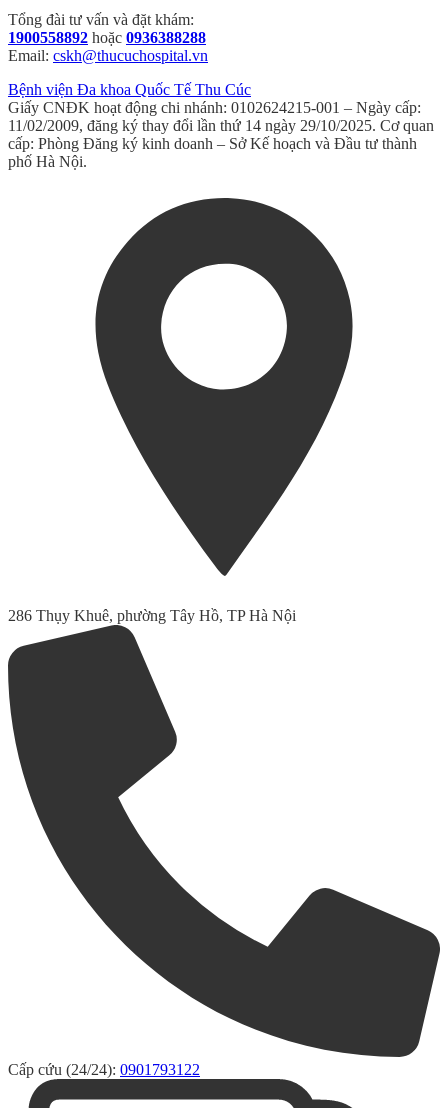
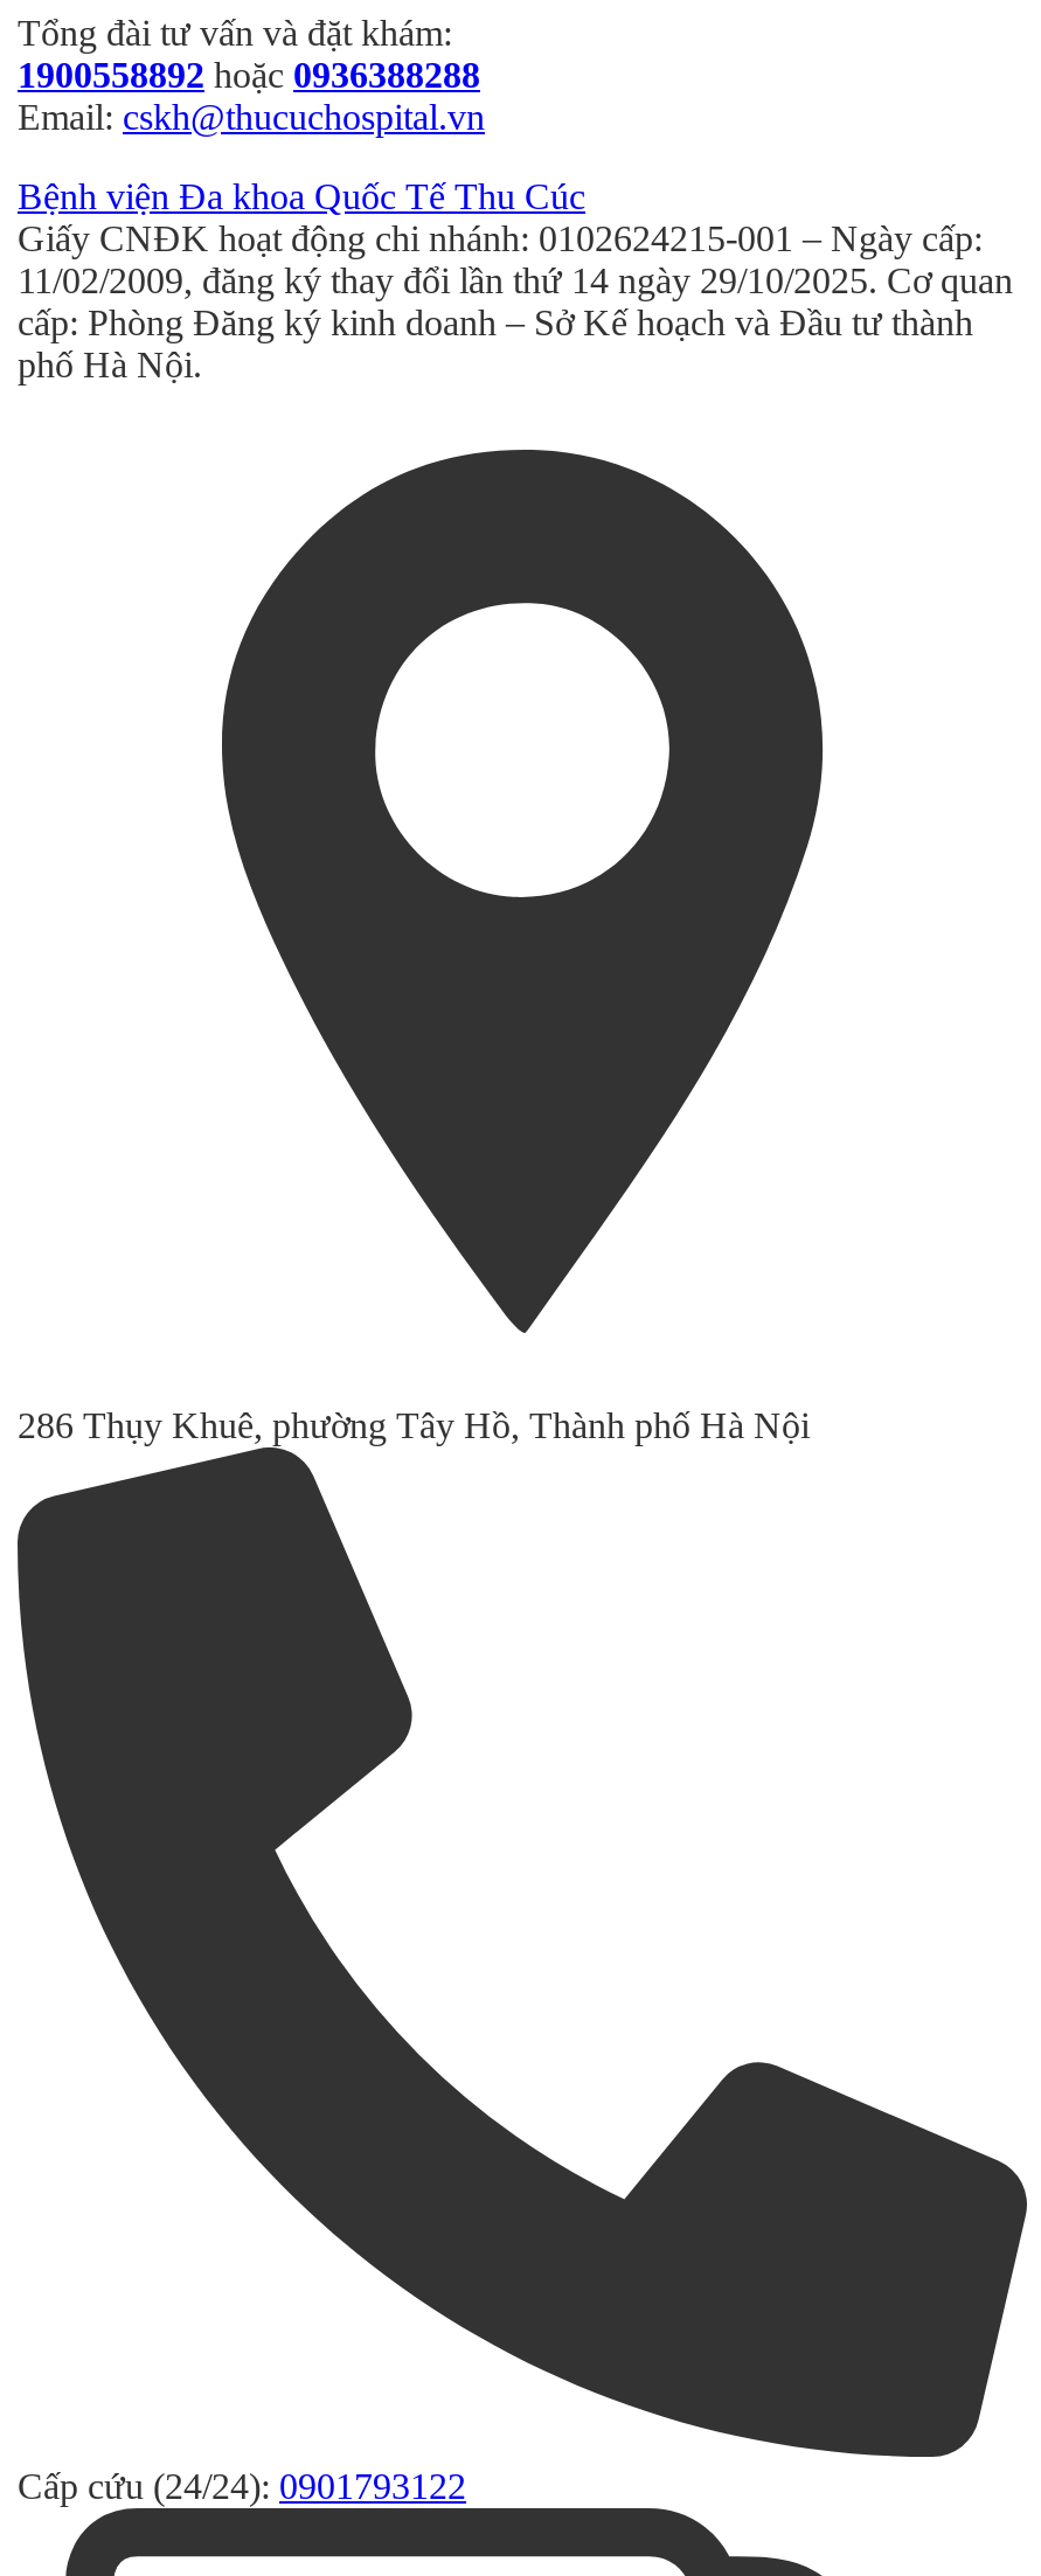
[8,607,296,624] 286 Thụy Khuê, phường Tây Hồ, TP Hà Nội -> [18,1405,810,1445] 286 Thụy Khuê, phường Tây Hồ, Thành phố Hà Nội

